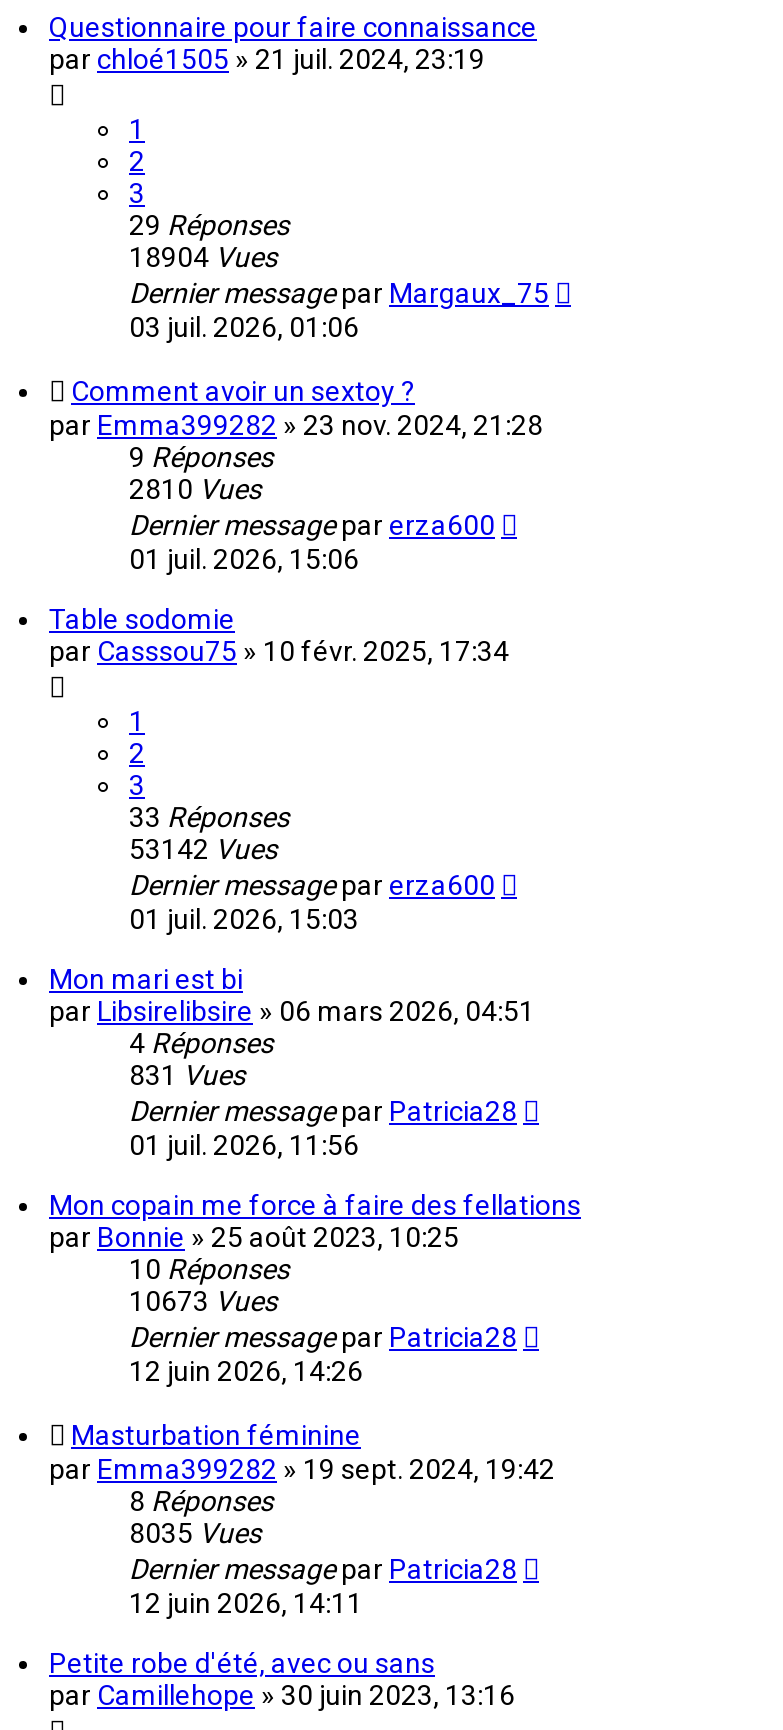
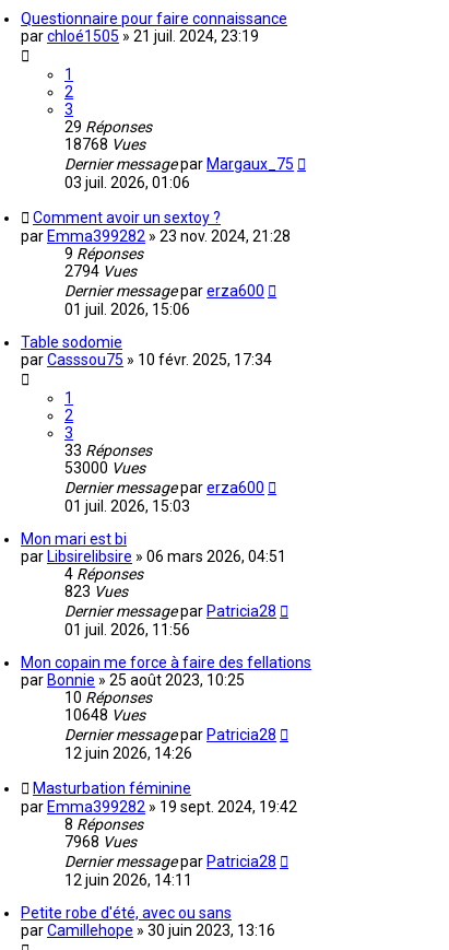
[129,241,277,273] 18904 Vues -> [64,136,145,153] 18768 Vues
[129,473,261,505] 2810 Vues -> [64,262,137,280] 2794 Vues
[129,833,277,865] 53142 Vues -> [64,459,145,477] 53000 Vues
[129,1059,245,1091] 831 Vues -> [64,583,128,600] 823 Vues
[129,1285,277,1317] 10673 Vues -> [64,706,145,724] 10648 Vues
[129,1517,261,1549] 8035 Vues -> [64,833,137,851] 7968 Vues

